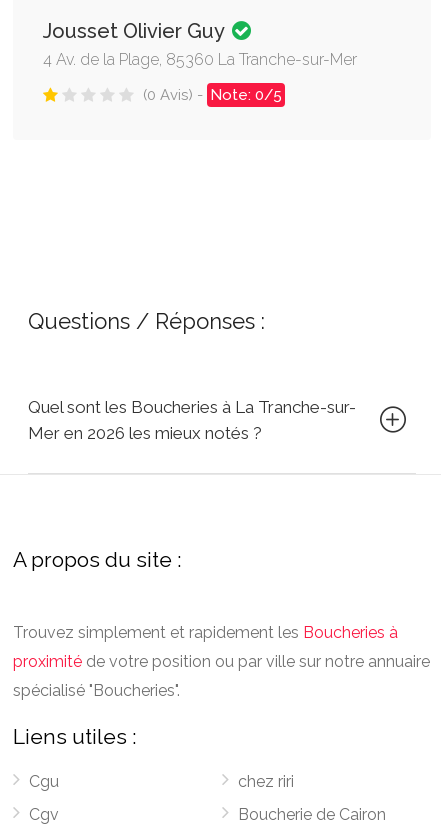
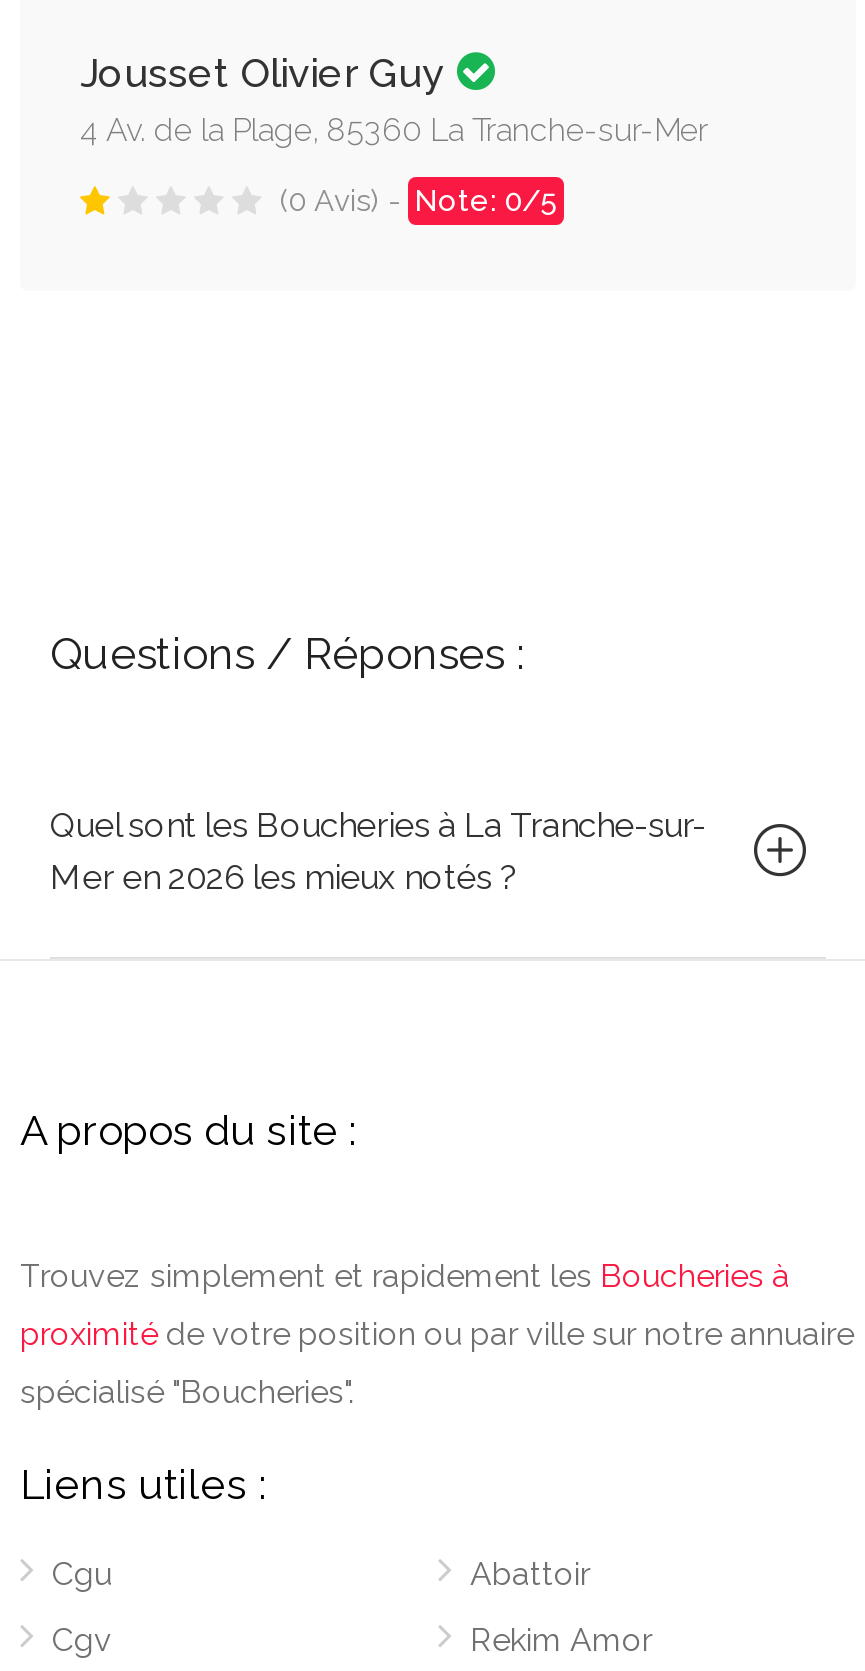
[238,772,294,791] chez riri -> [470,1556,590,1594] Abattoir
[238,805,386,824] Boucherie de Cairon -> [470,1622,652,1660] Rekim Amor

